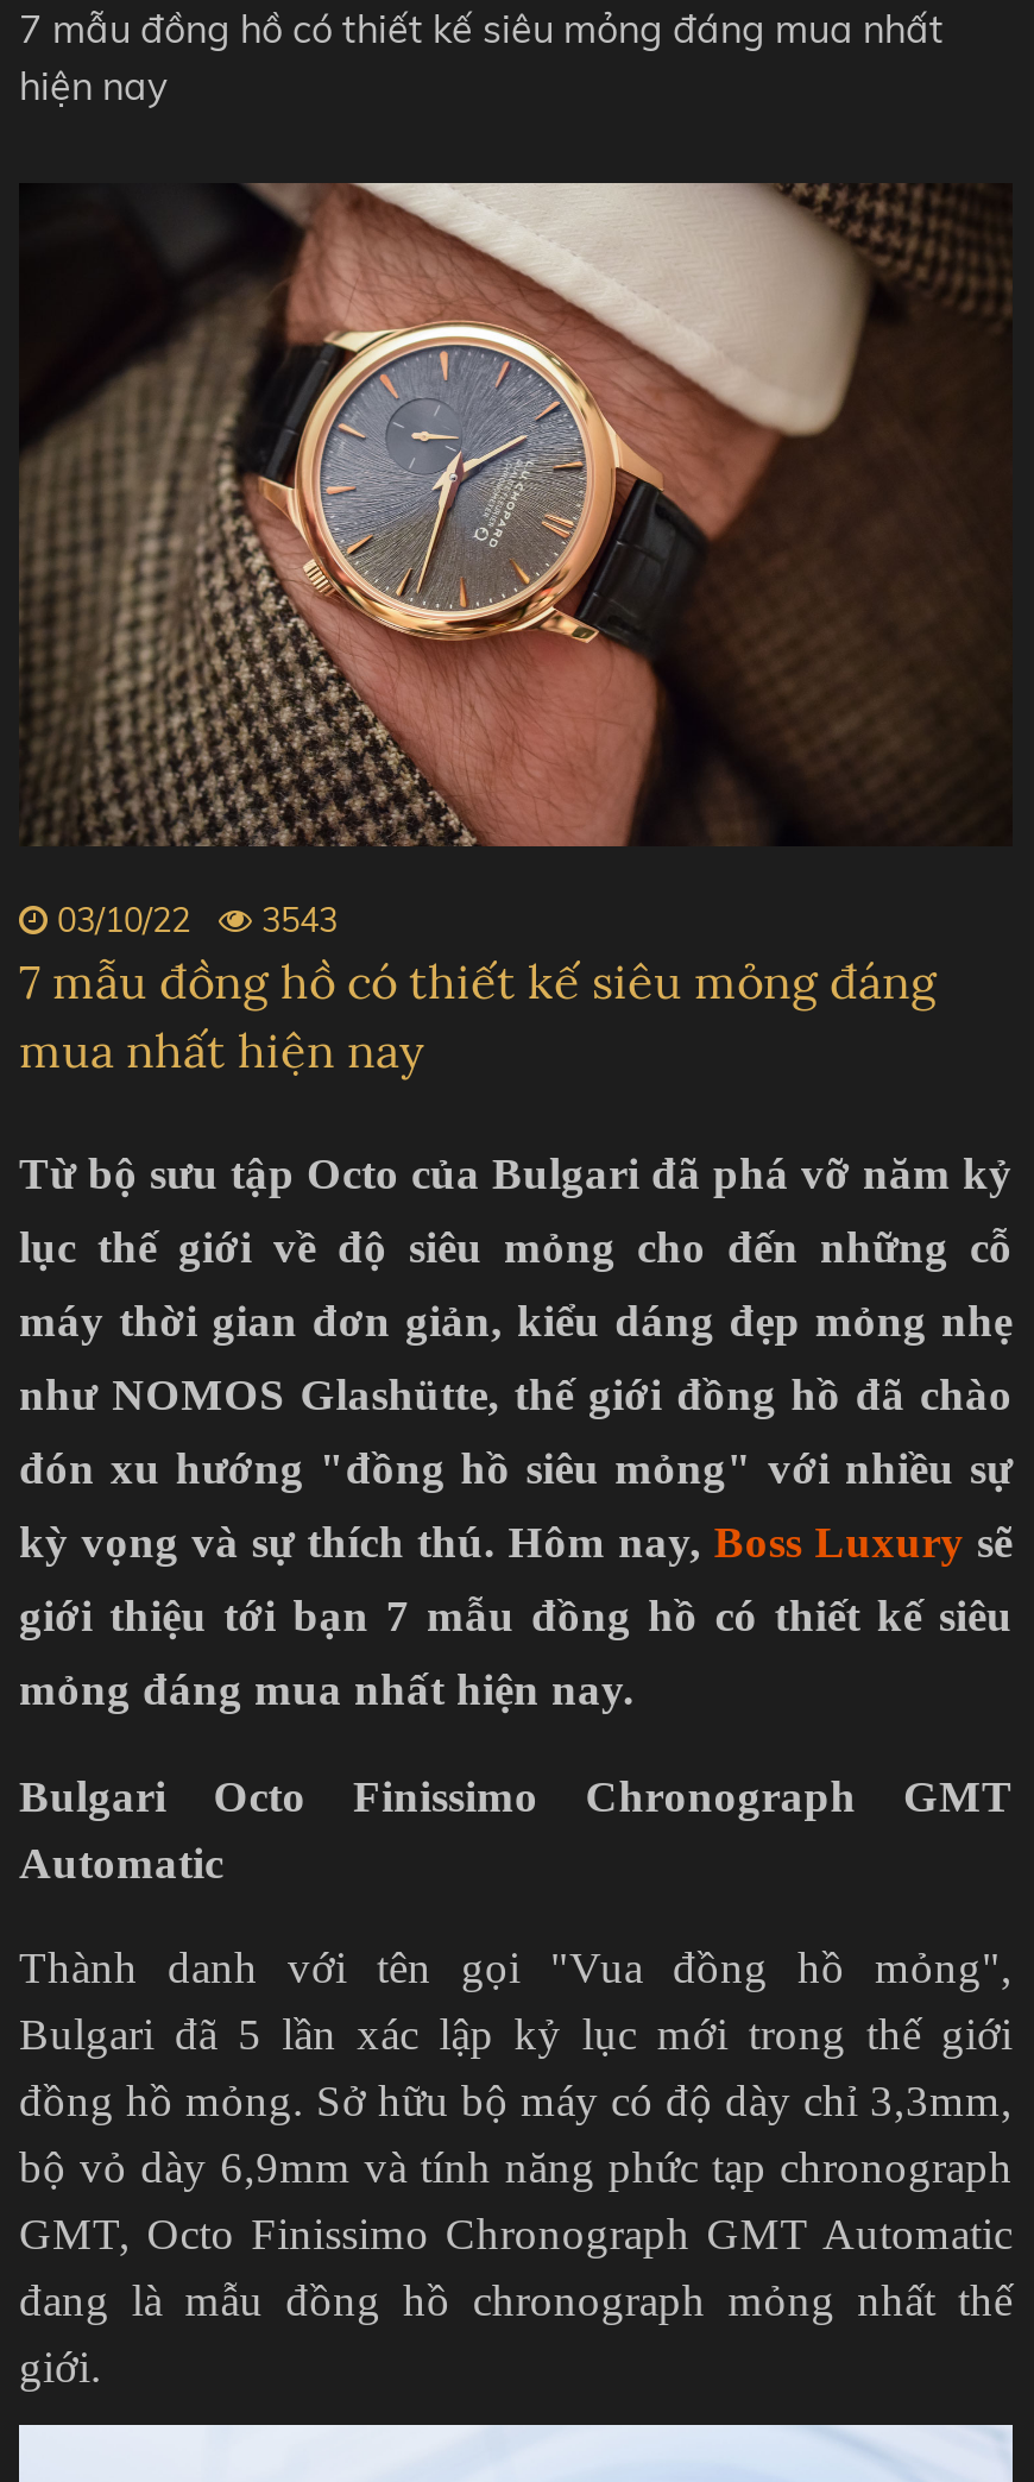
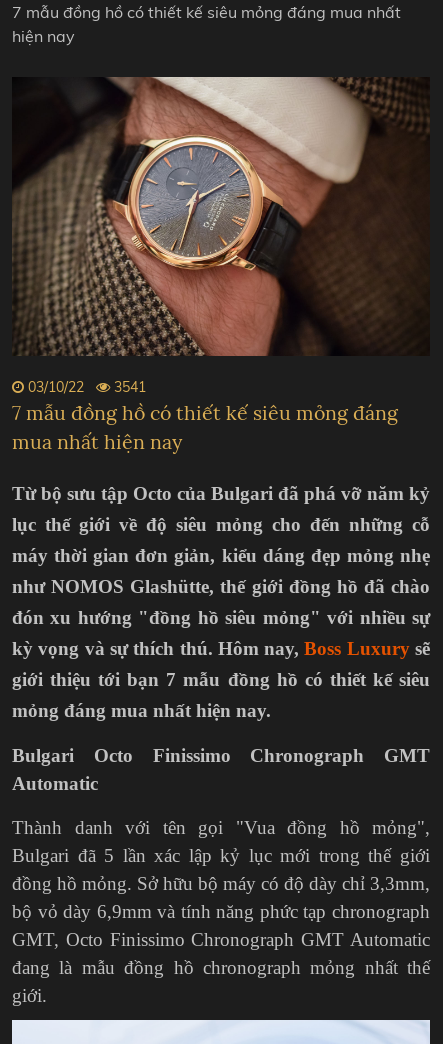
[48,898,338,941] 03/10/22 3543 -> [24,378,146,396] 03/10/22 3541

